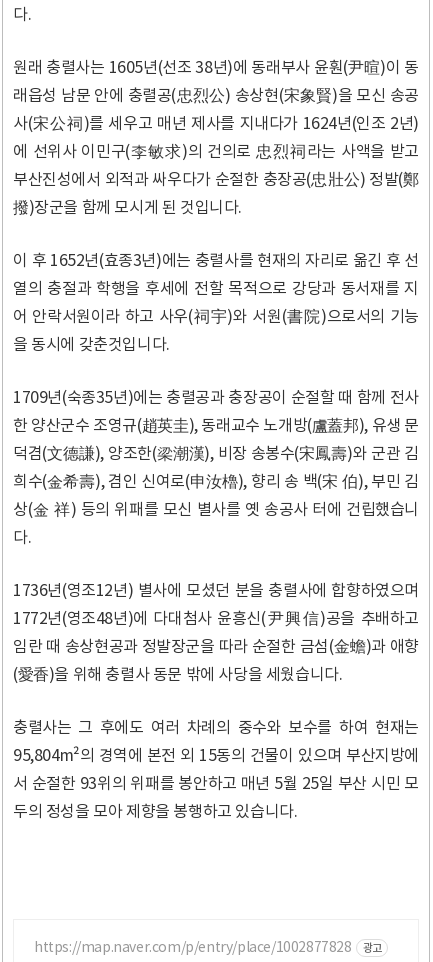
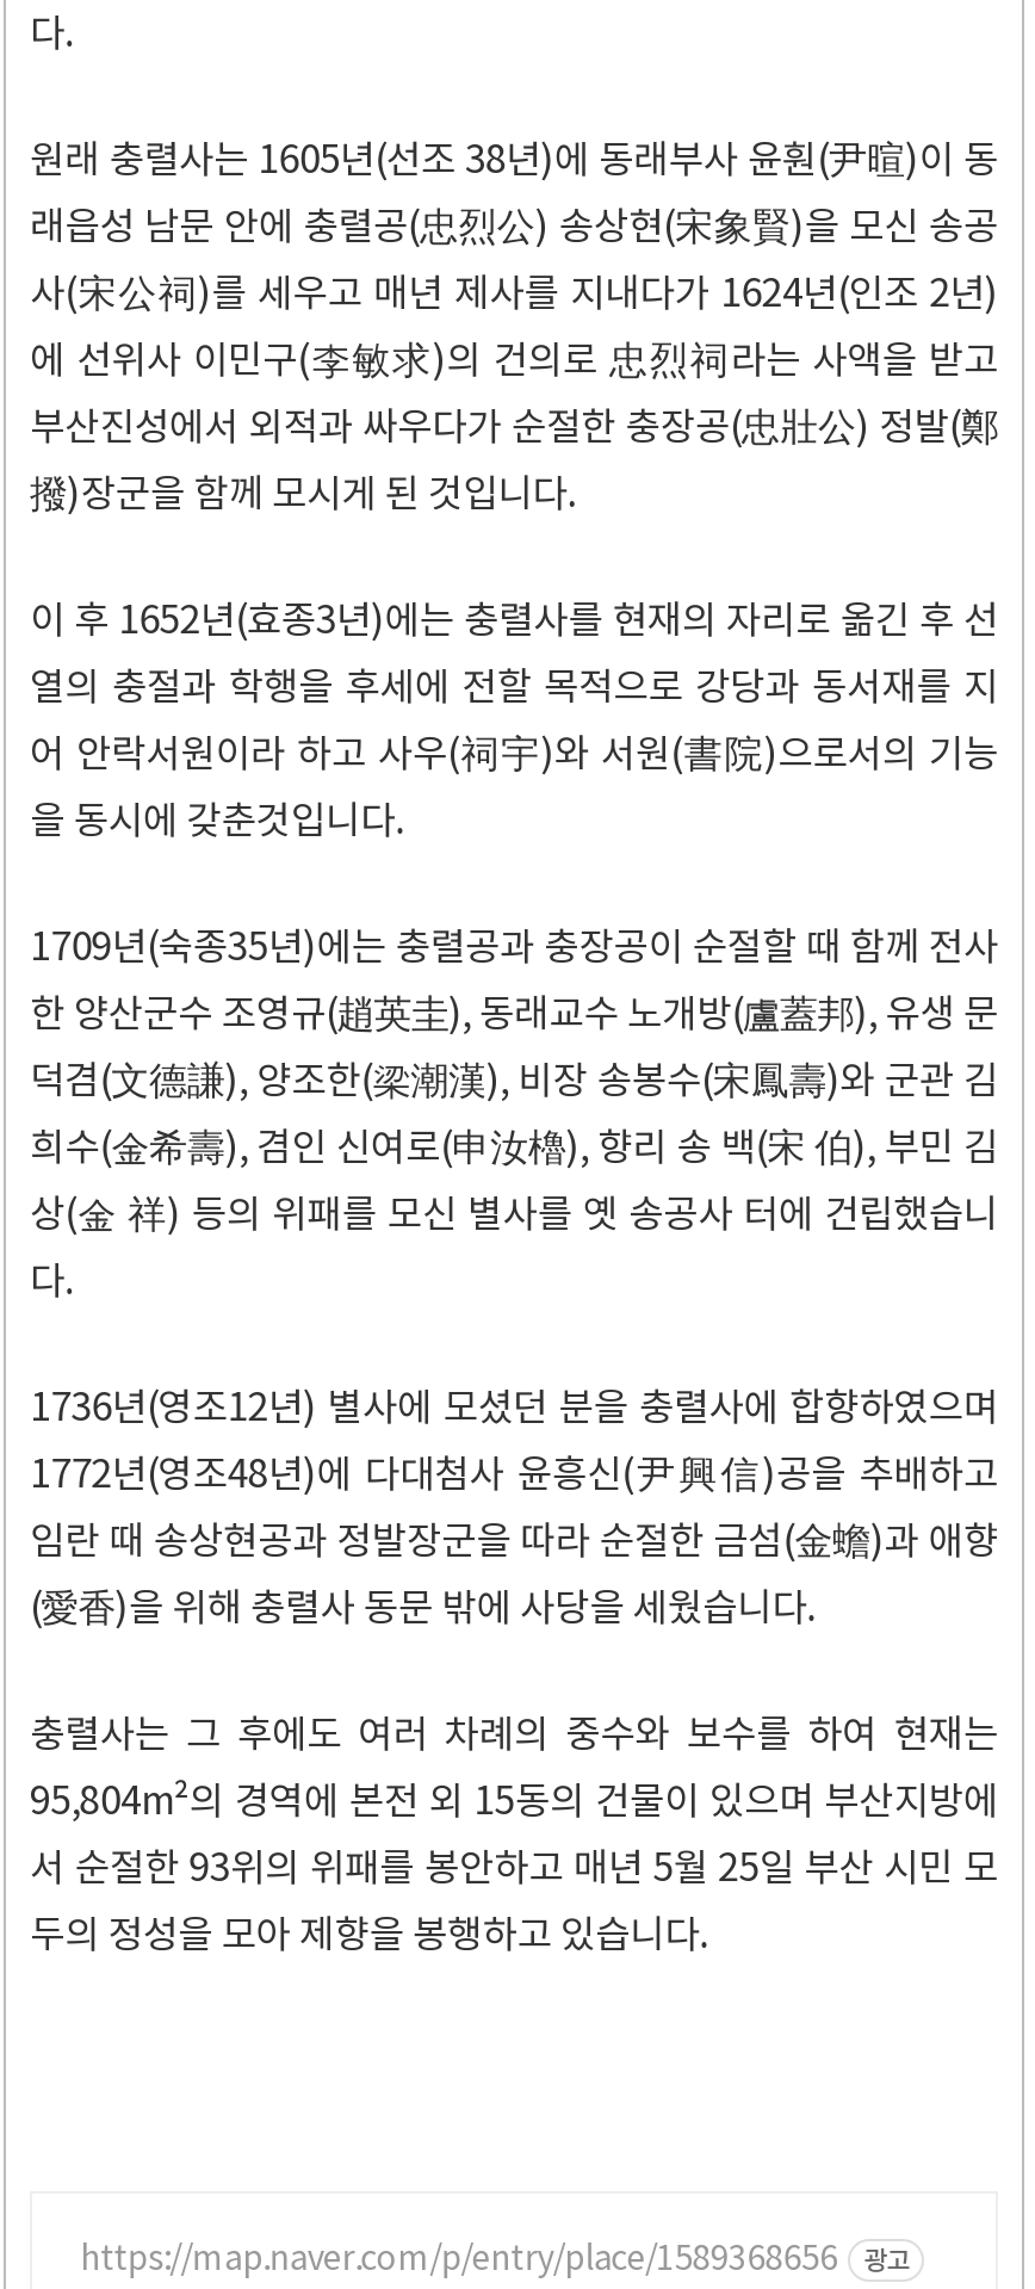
[34,939,352,955] https://map.naver.com/p/entry/place/1002877828 -> [80,2240,837,2278] https://map.naver.com/p/entry/place/1589368656

